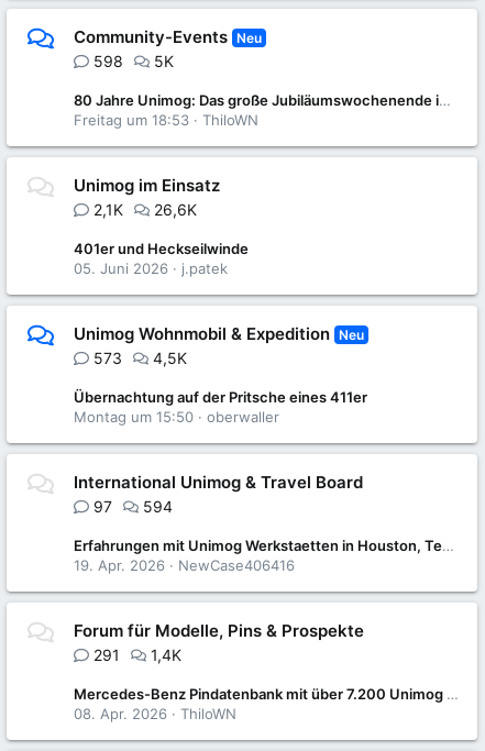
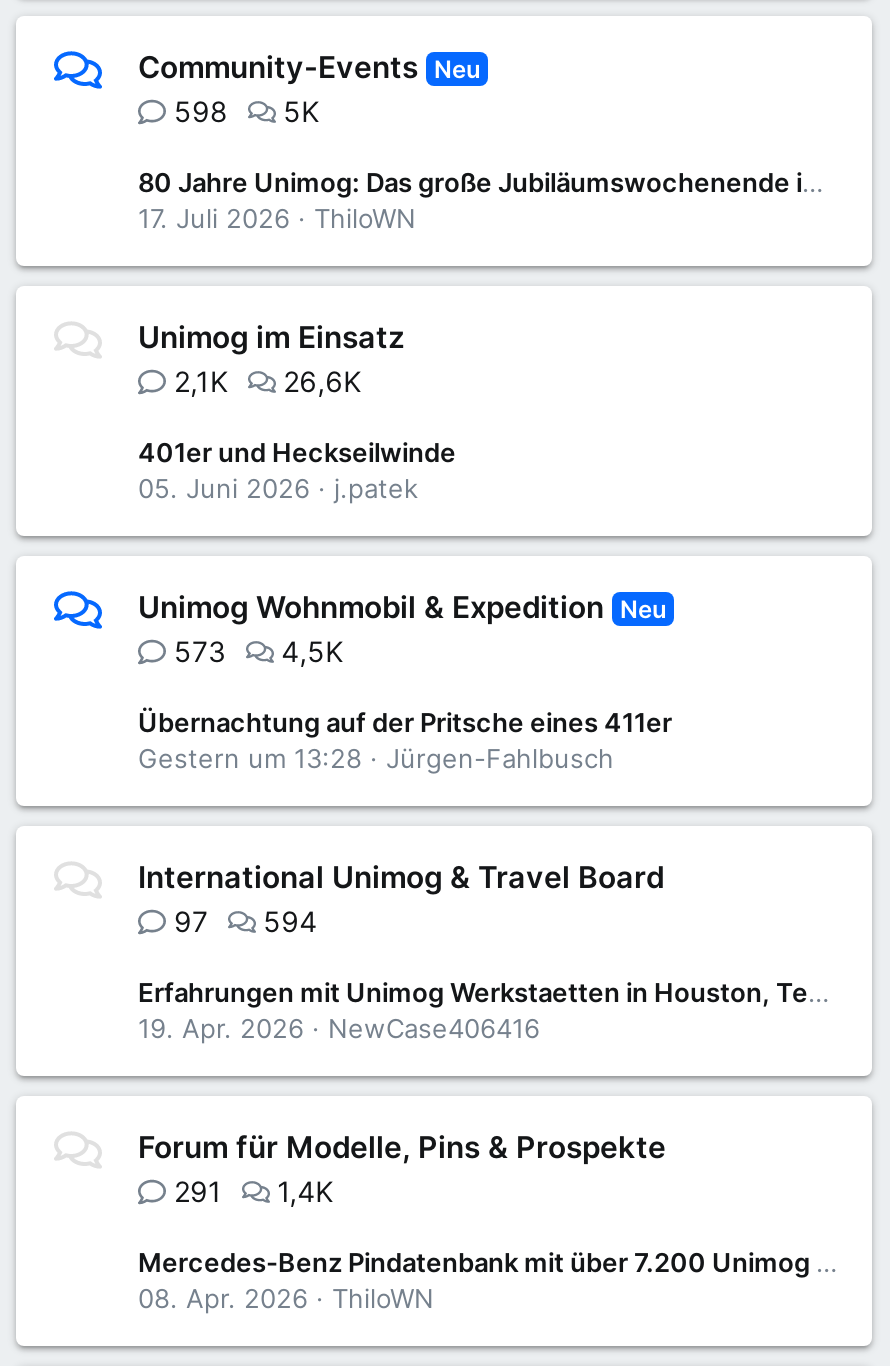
[74,111,258,129] Freitag um 18:53 ThiloWN -> [138,202,416,234] 17. Juli 2026 ThiloWN
[74,408,279,425] Montag um 15:50 | oberwaller -> [138,742,614,774] Gestern um 13:28 | Jürgen-Fahlbusch

